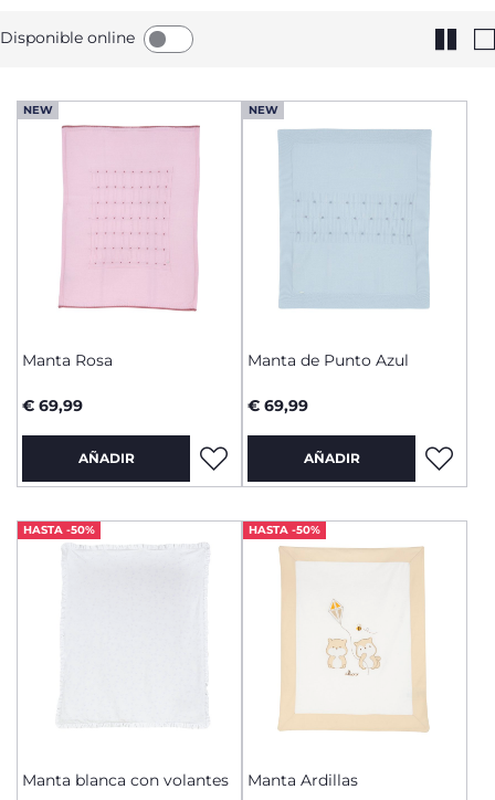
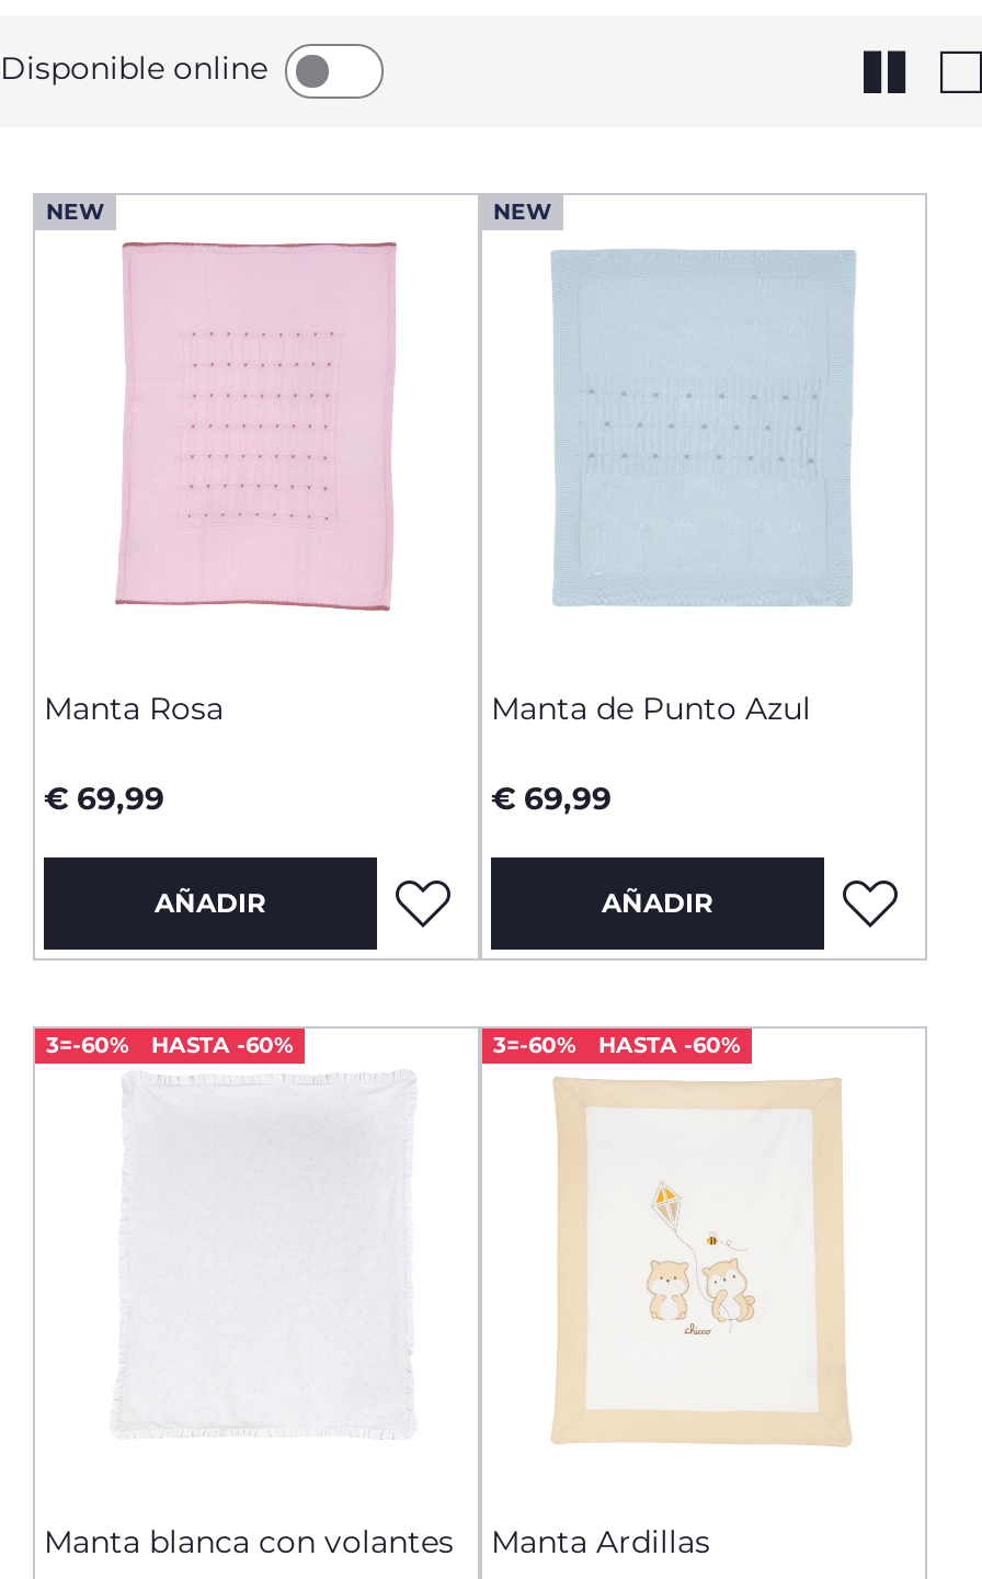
[23,523,95,537] HASTA -50% -> [46,1031,294,1059] 3=-60% | HASTA -60%
[249,523,320,537] HASTA -50% -> [493,1031,741,1059] 3=-60% | HASTA -60%

